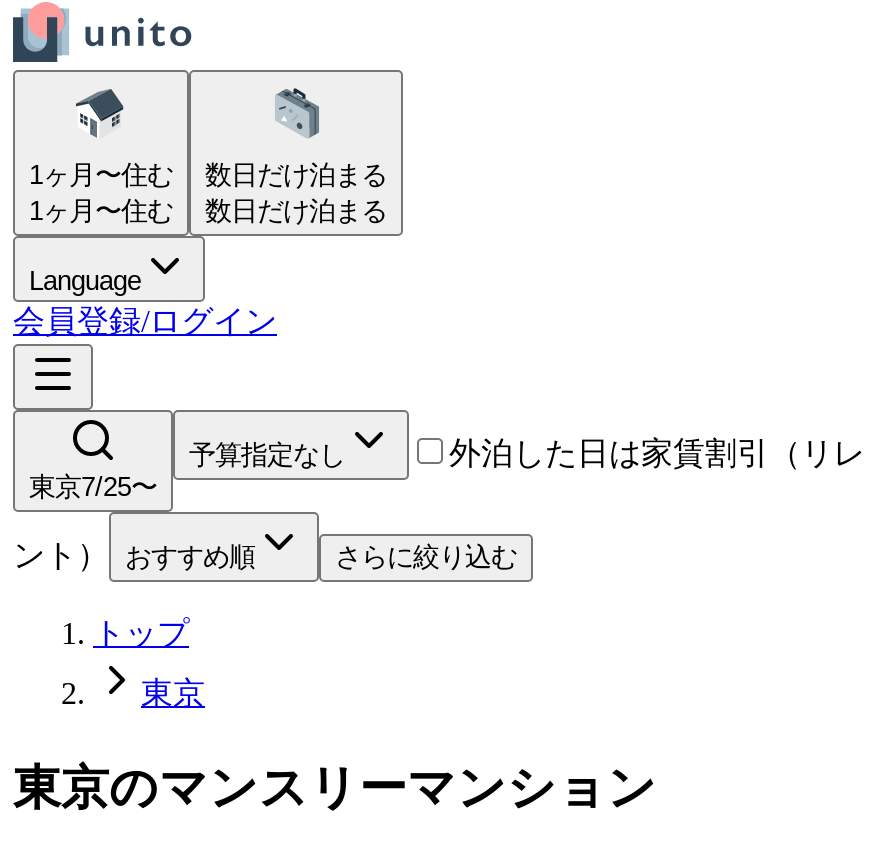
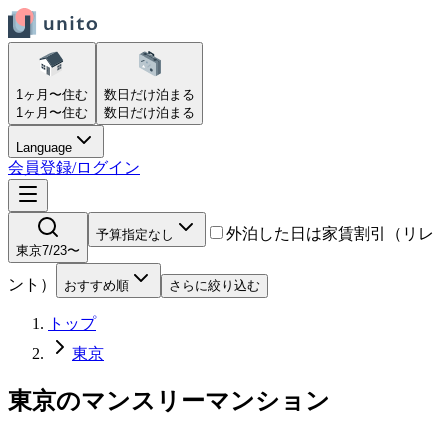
[29,472,157,502] 東京7/25〜 -> [16,243,80,258] 東京7/23〜

